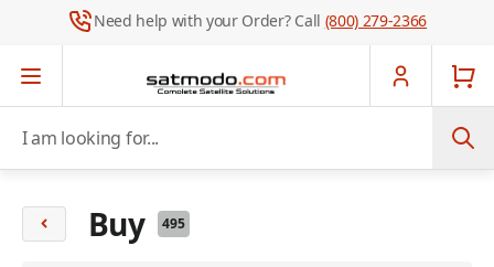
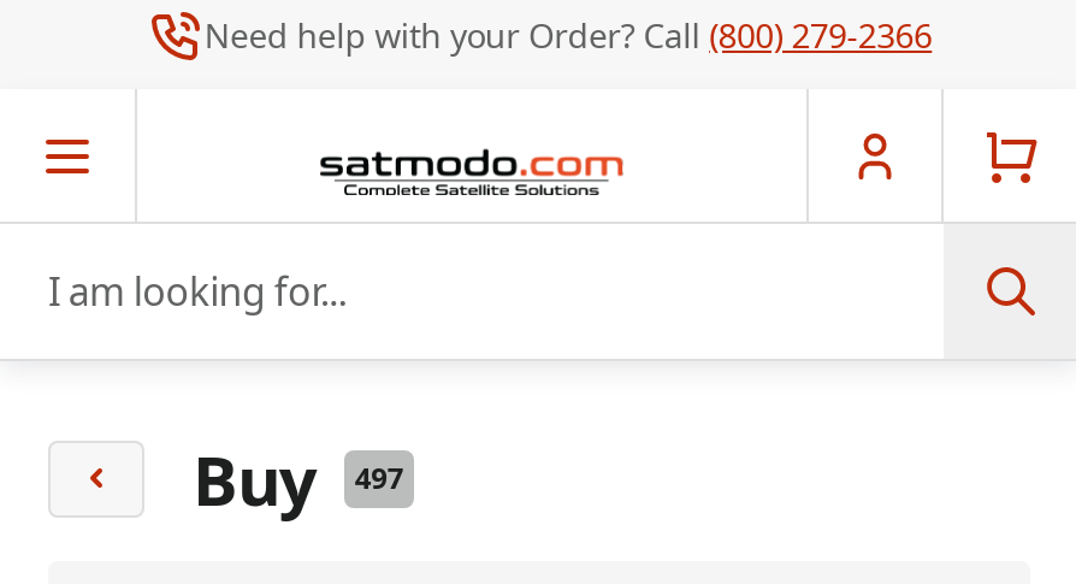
[88,203,185,245] Buy 495 -> [193,433,403,525] Buy 497

